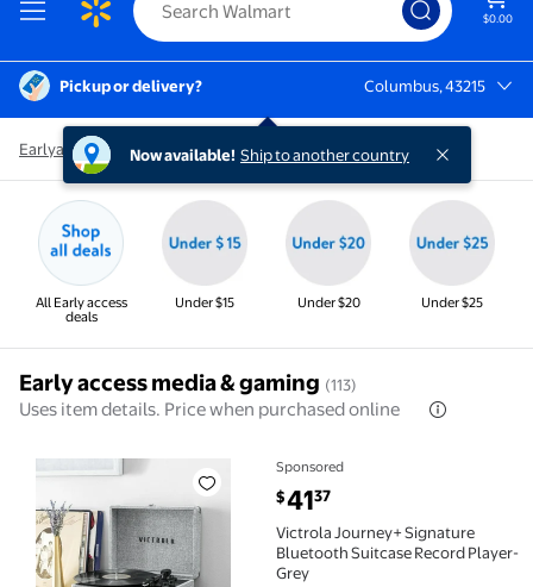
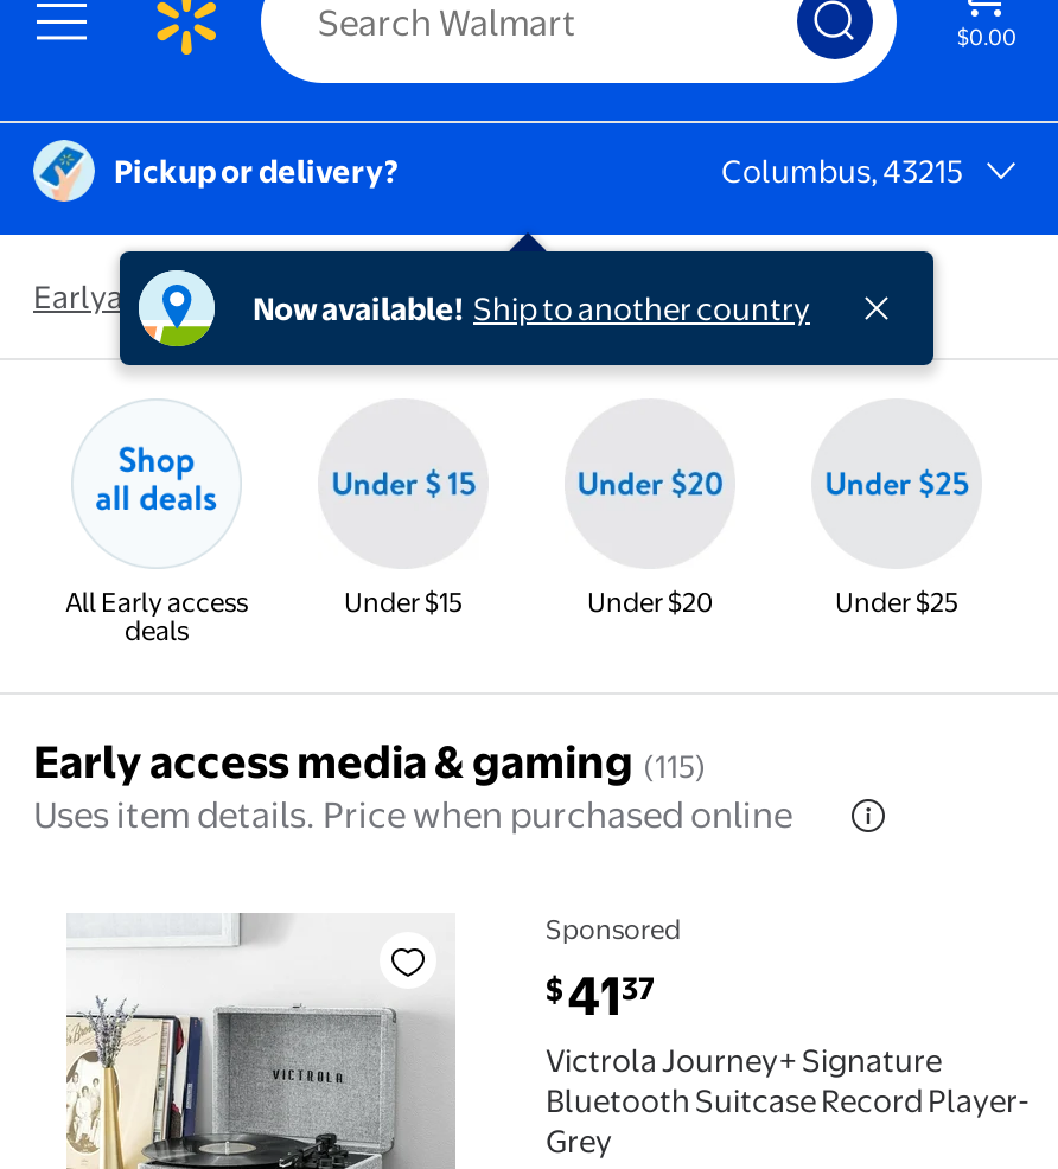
[19,369,357,396] Early access media & gaming (113) -> [33,735,707,790] Early access media & gaming (115)

